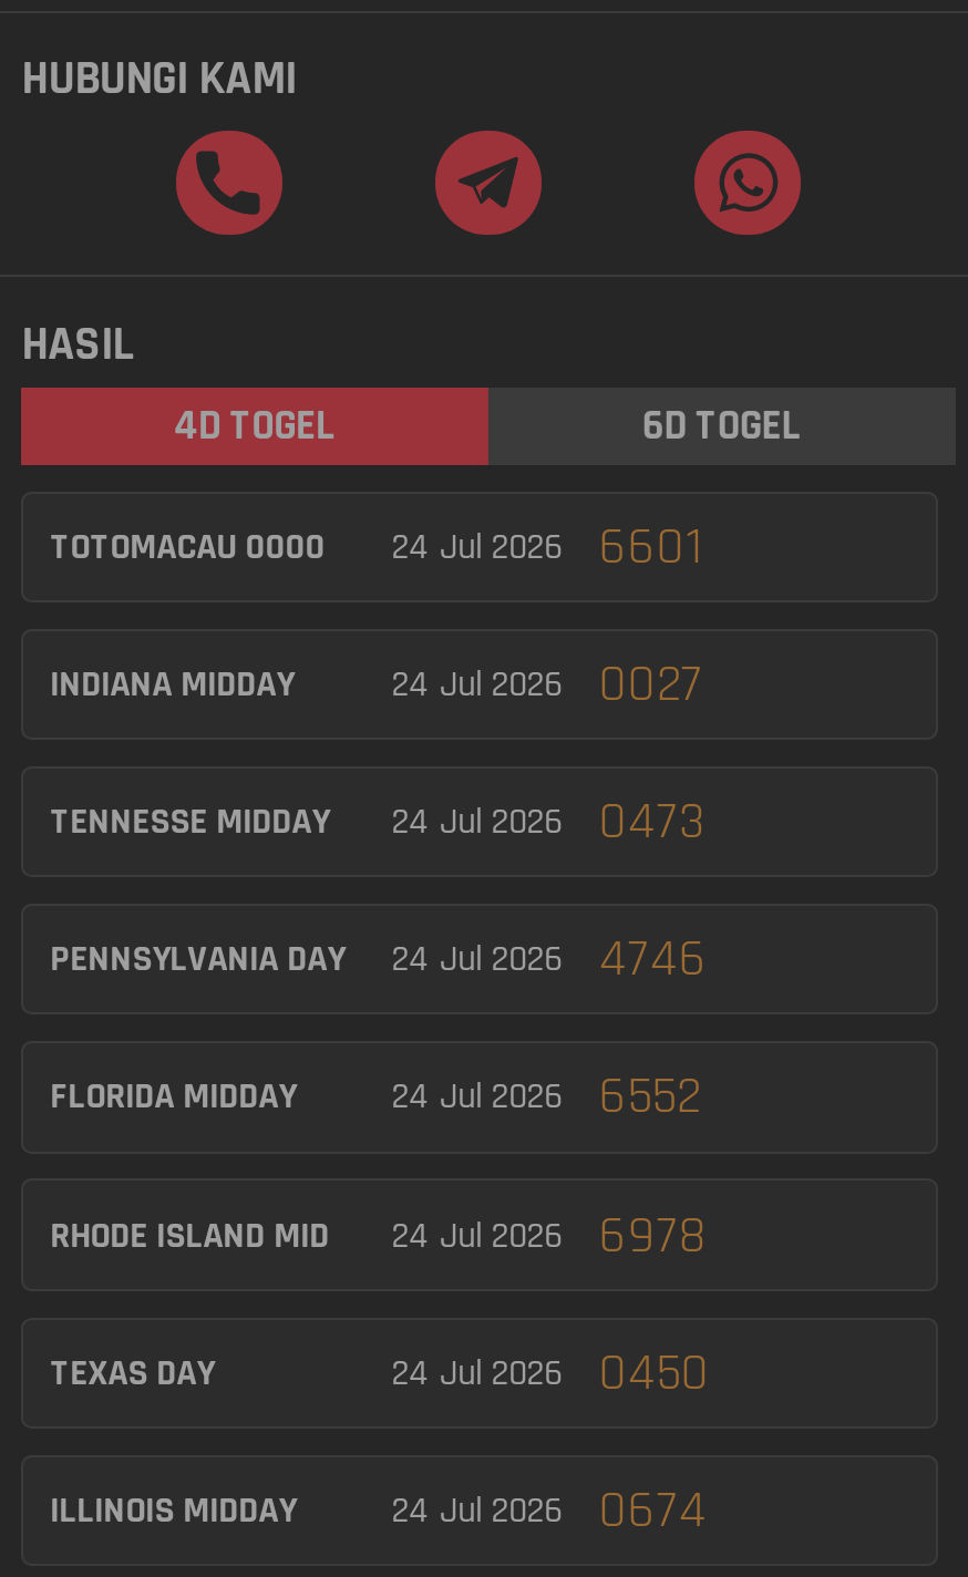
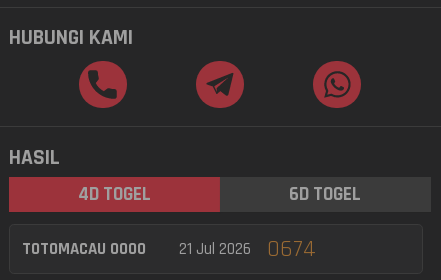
[50,514,709,1534] 24 Jul 2026 | 6601 | INDIANA MIDDAY | 24 Jul 2026 | 0027 | TENNESSE MIDDAY | 24 Jul 2026 | 0473 | PENNSYLVANIA DAY | 24 Jul 2026 | 4746 | FLORIDA MIDDAY | 24 Jul 2026 | 6552 | RHODE ISLAND MID | 24 Jul 2026 | 6978 | TEXAS DAY | 24 Jul 2026 | 0450 | ILLINOIS MIDDAY | 24 Jul 2026 -> [179,238,251,260] 21 Jul 2026

